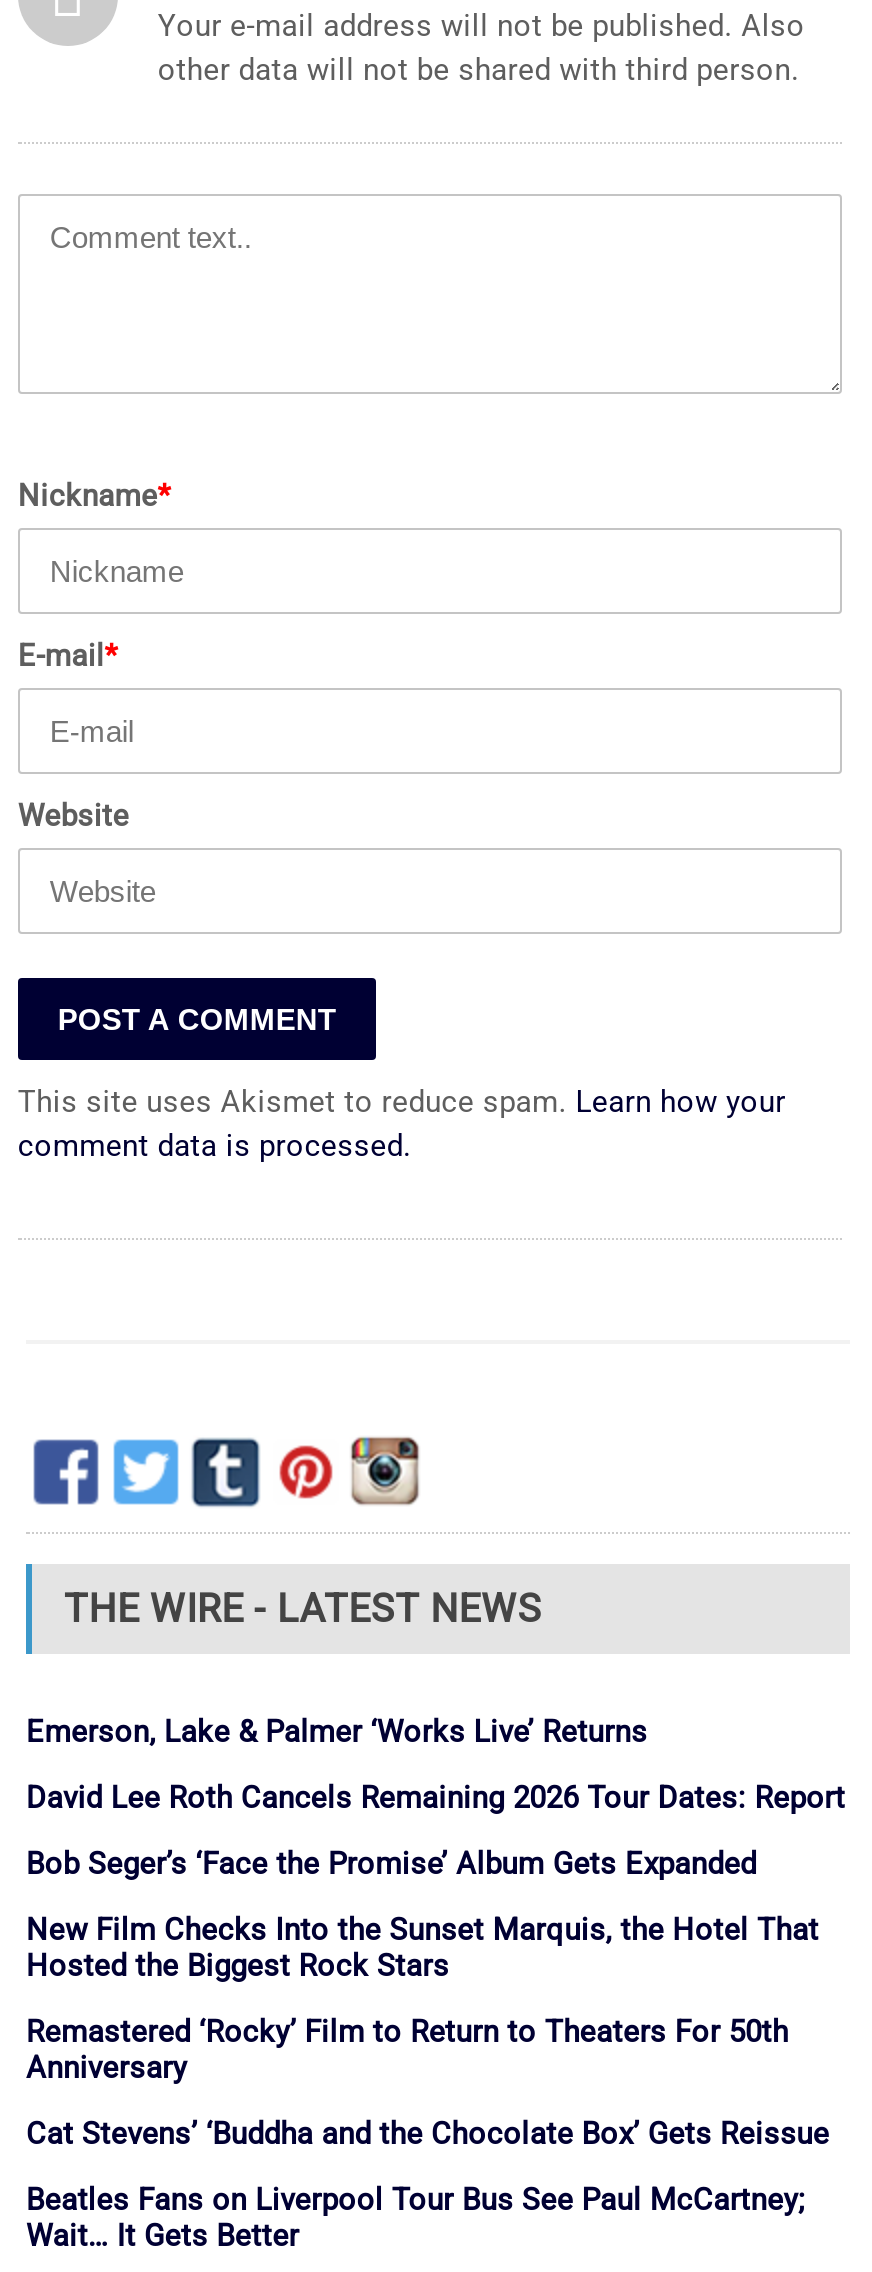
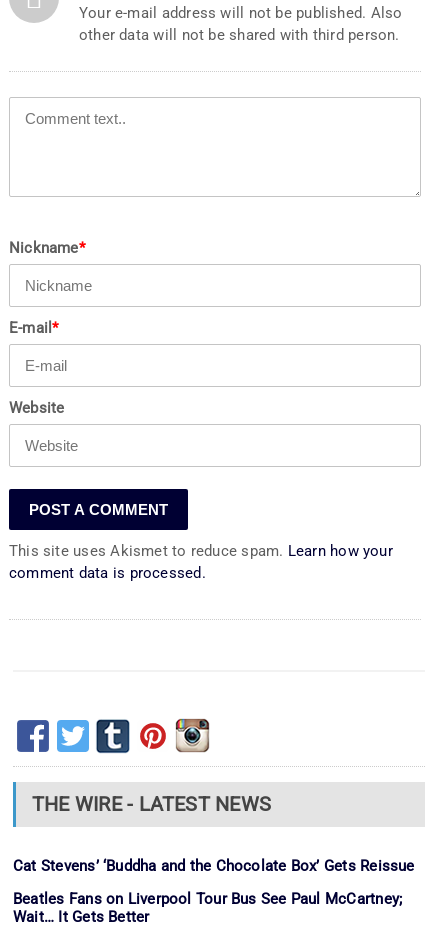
[26,1715,845,2087] Emerson, Lake & Palmer ‘Works Live’ Returns | David Lee Roth Cancels Remaining 2026 Tour Dates: Report | Bob Seger’s ‘Face the Promise’ Album Gets Expanded | New Film Checks Into the Sunset Marquis, the Hotel That | Hosted the Biggest Rock Stars | Remastered ‘Rocky’ Film to Return to Theaters For 50th | Anniversary -> none

